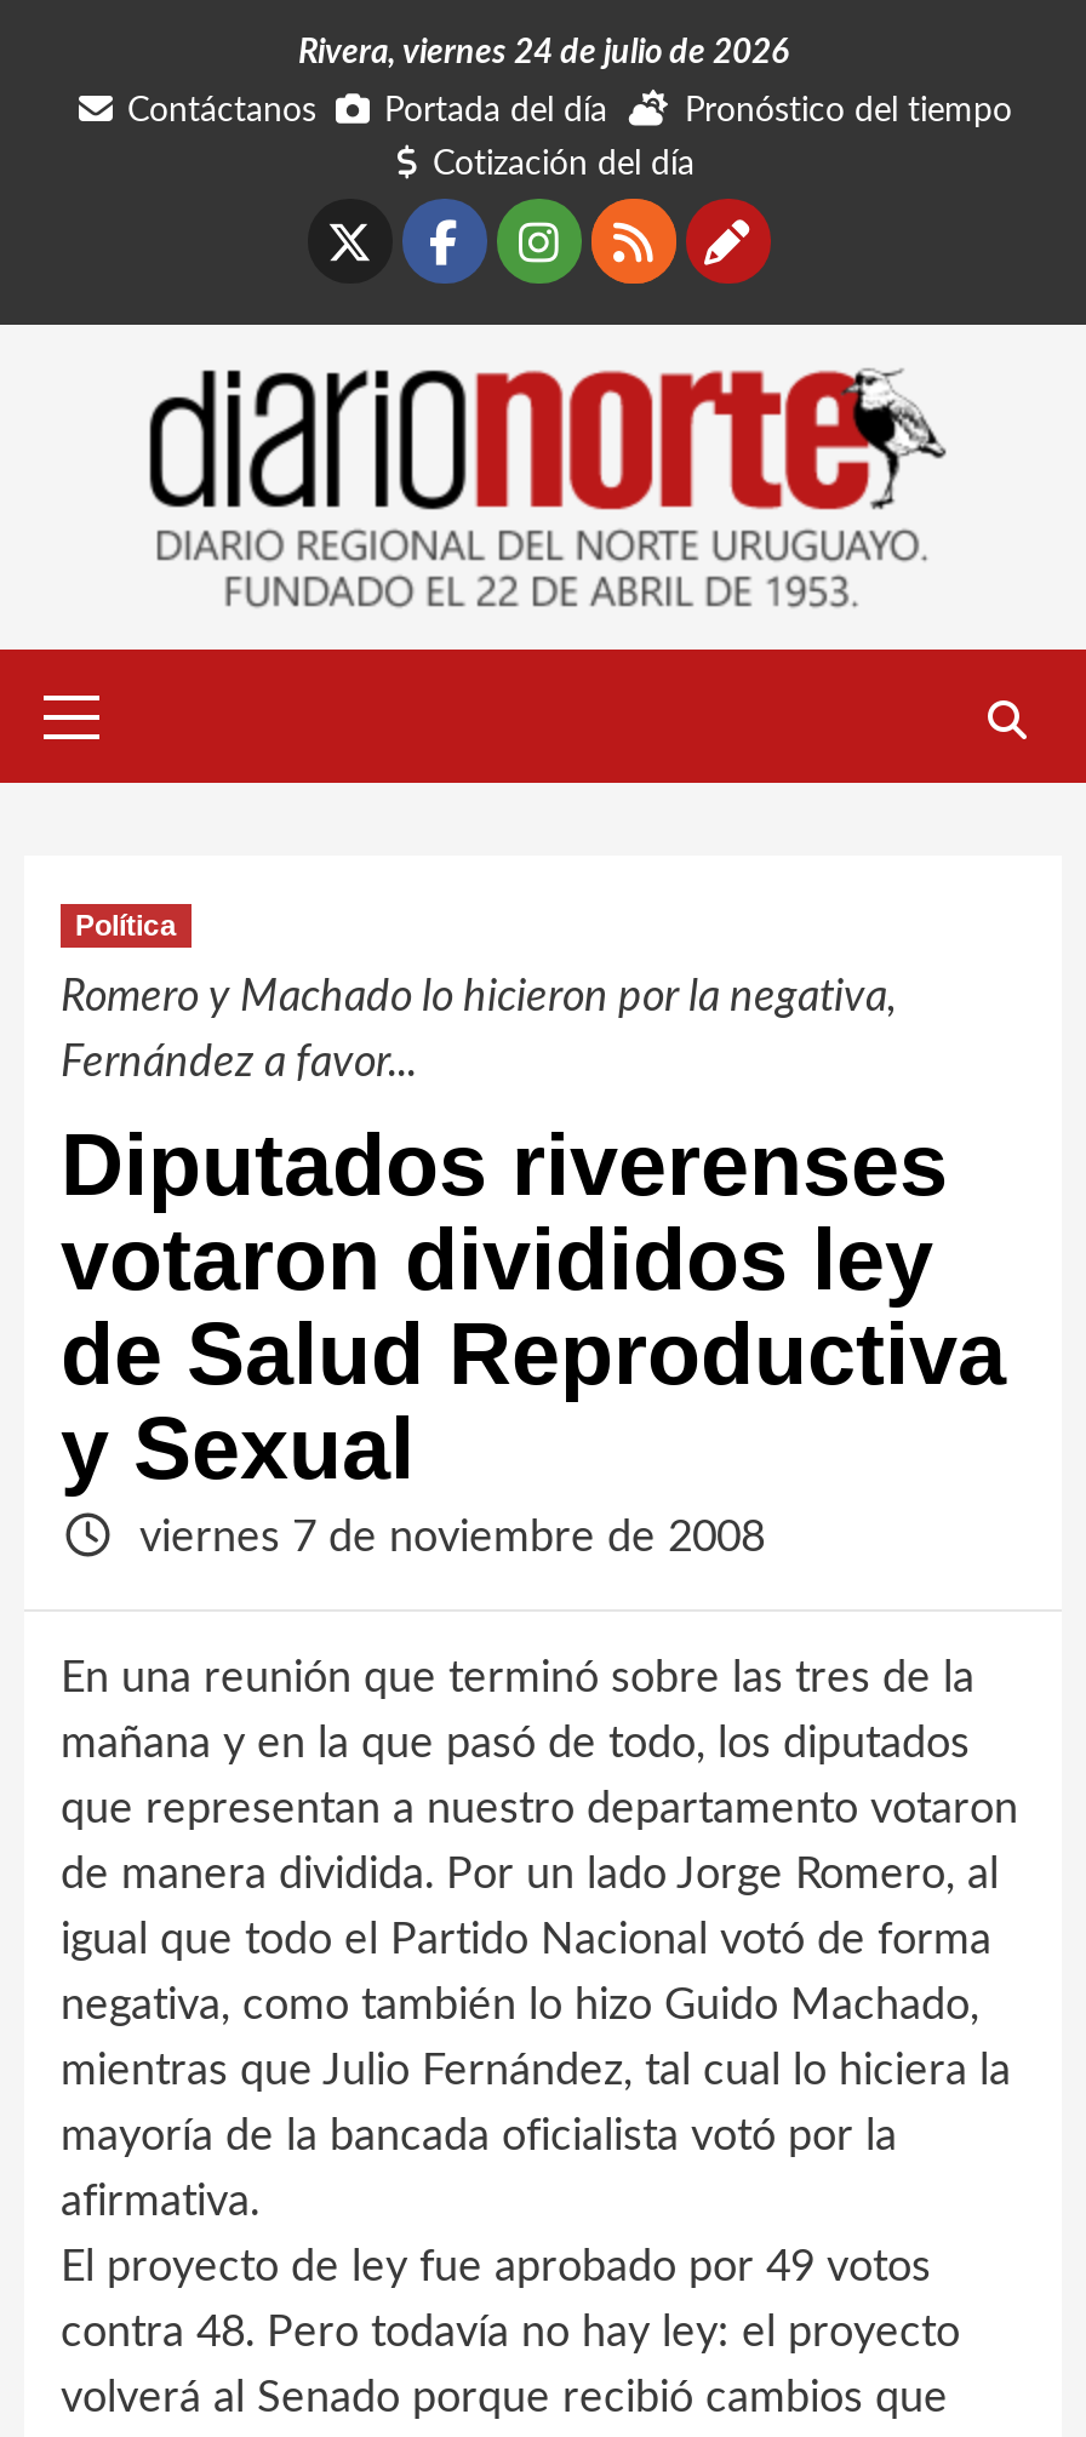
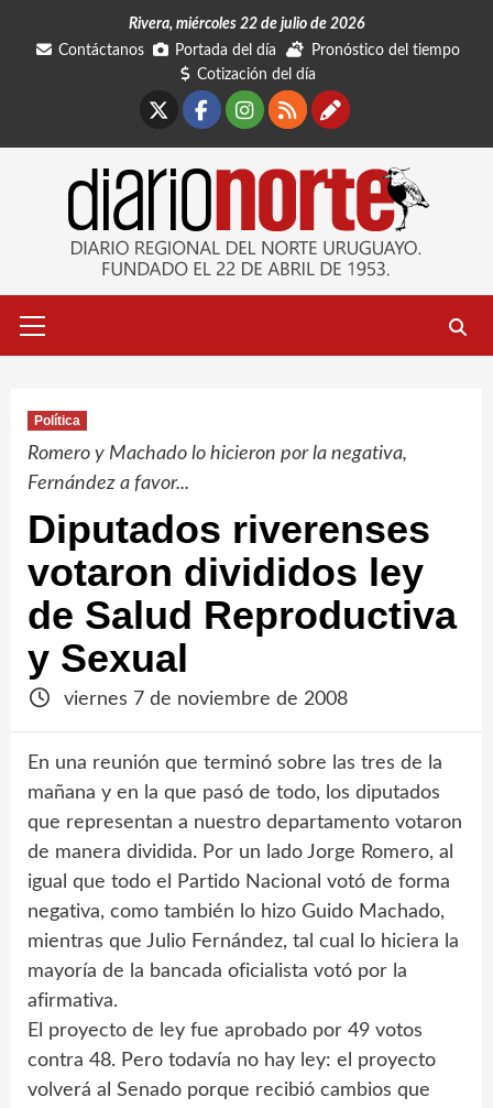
[298,36,788,70] Rivera, viernes 24 de julio de 2026 -> [129,17,364,32] Rivera, miércoles 22 de julio de 2026

